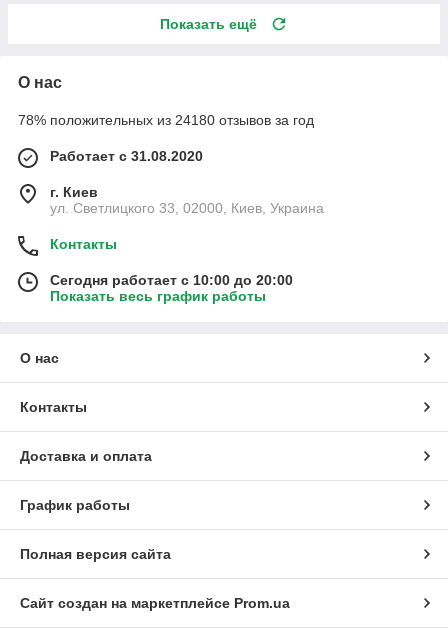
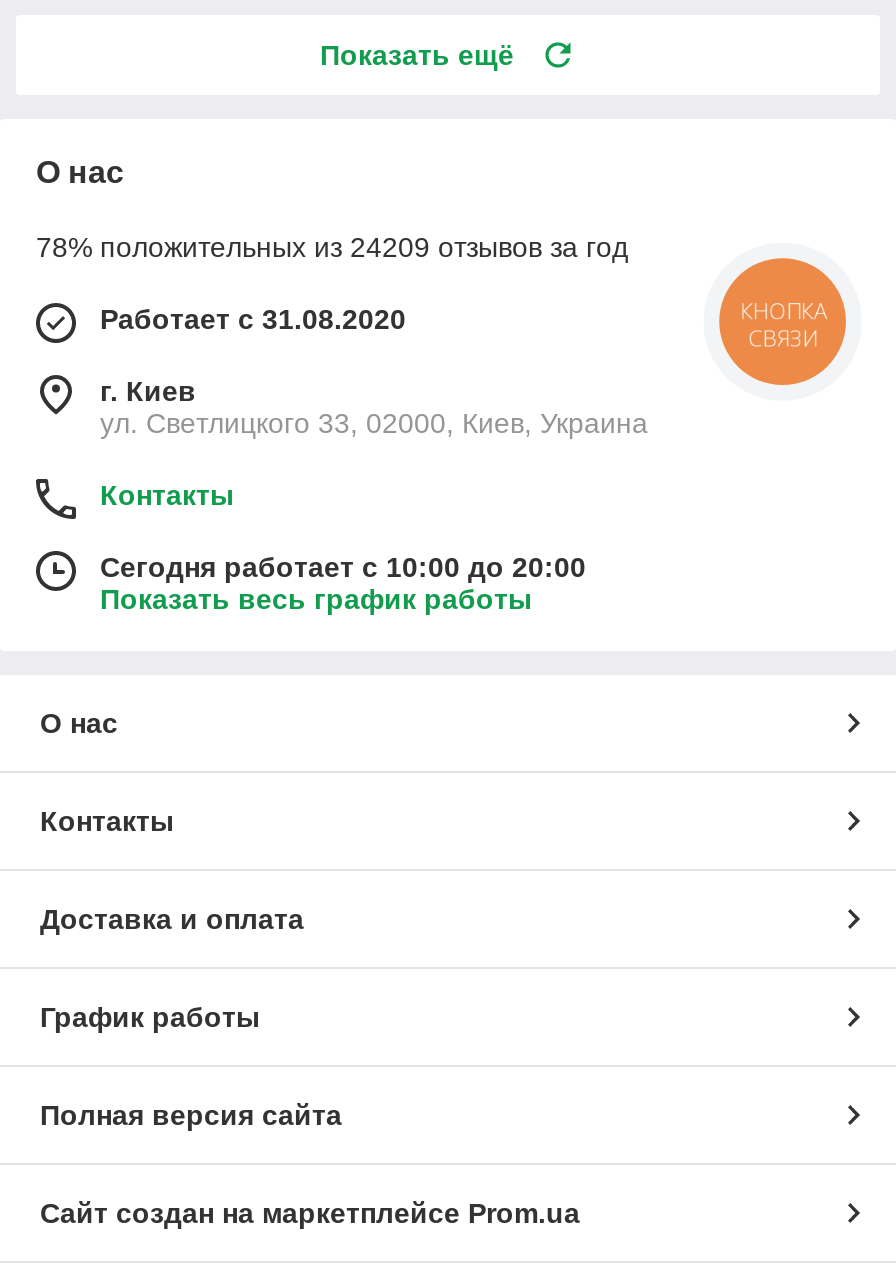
none -> [716,255,850,389] [image]
[18,112,314,128] 78% положительных из 24180 отзывов за год -> [36,232,628,264] 78% положительных из 24209 отзывов за год

